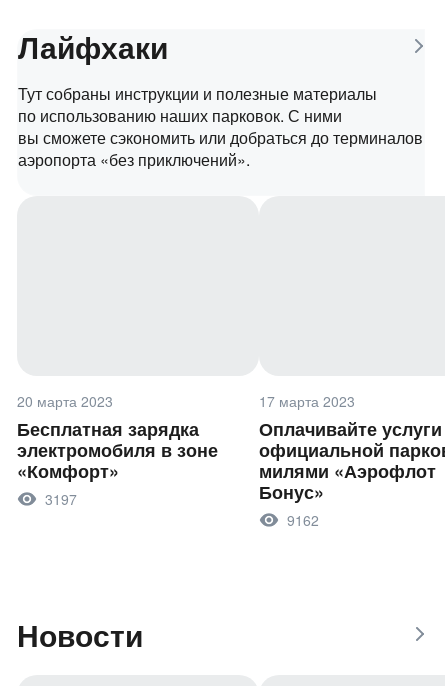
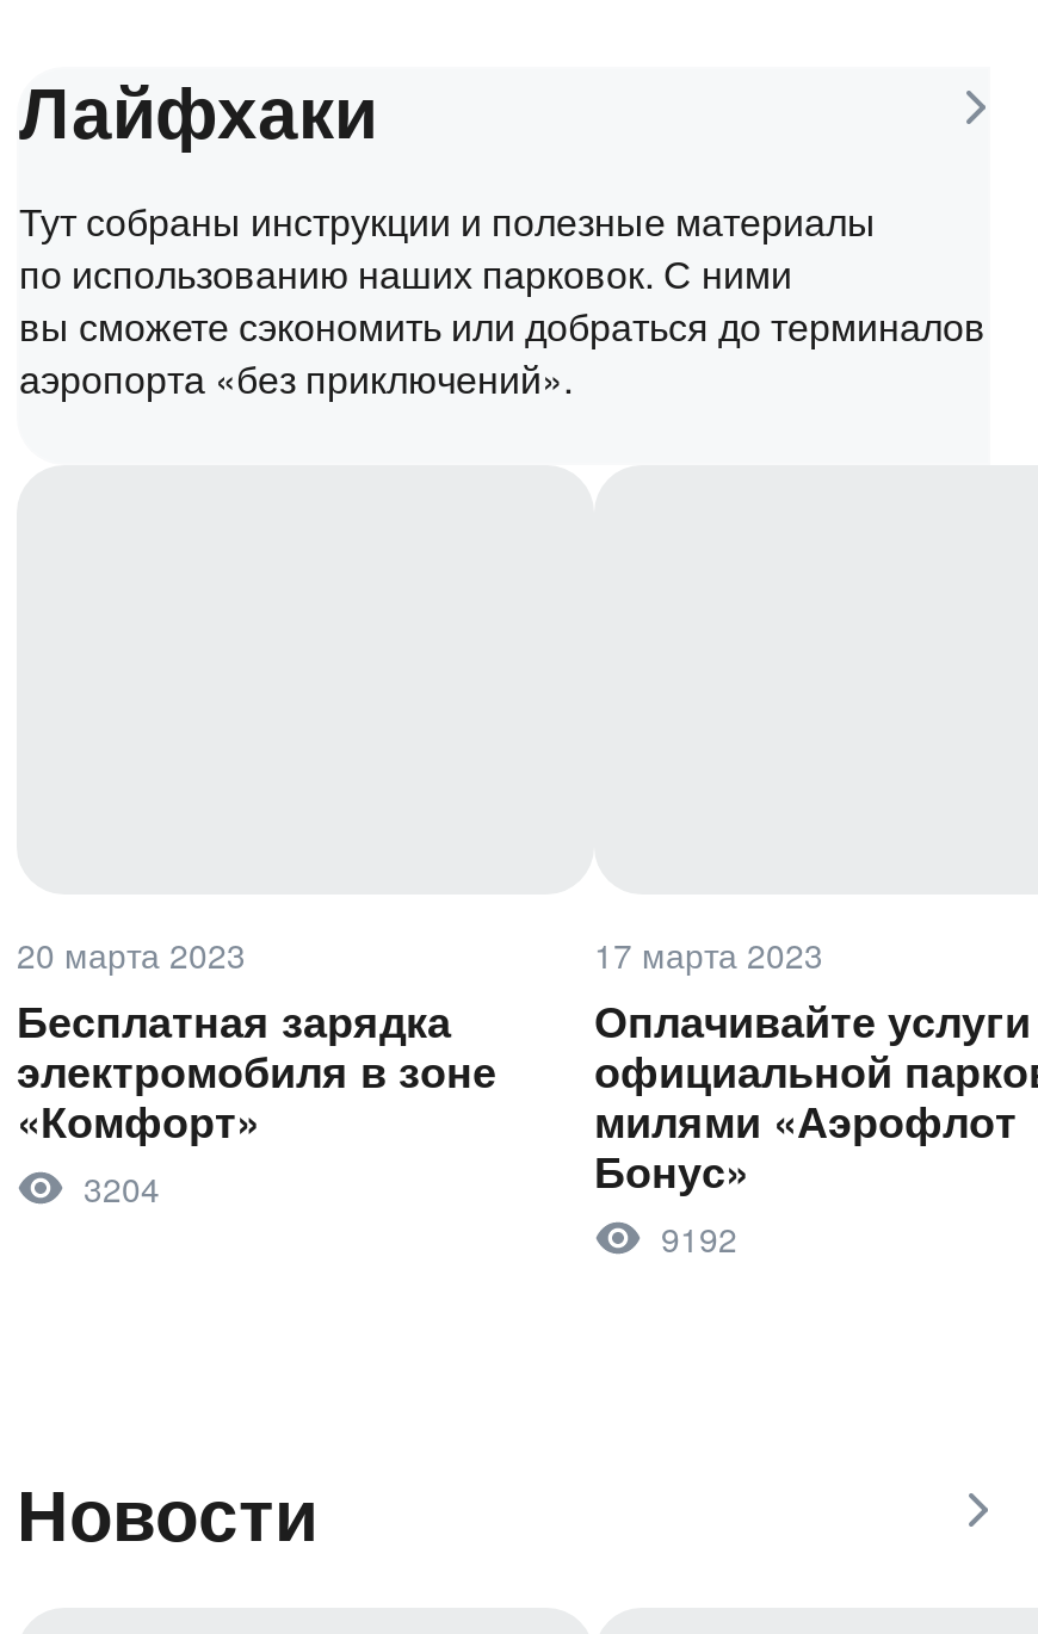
[45,489,77,509] 3197 -> [84,1164,160,1212] 3204
[287,510,319,530] 9162 -> [661,1214,737,1262] 9192

